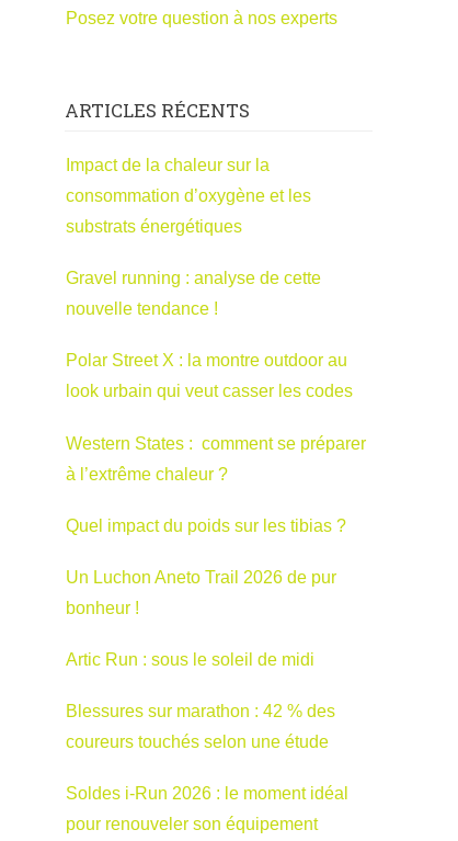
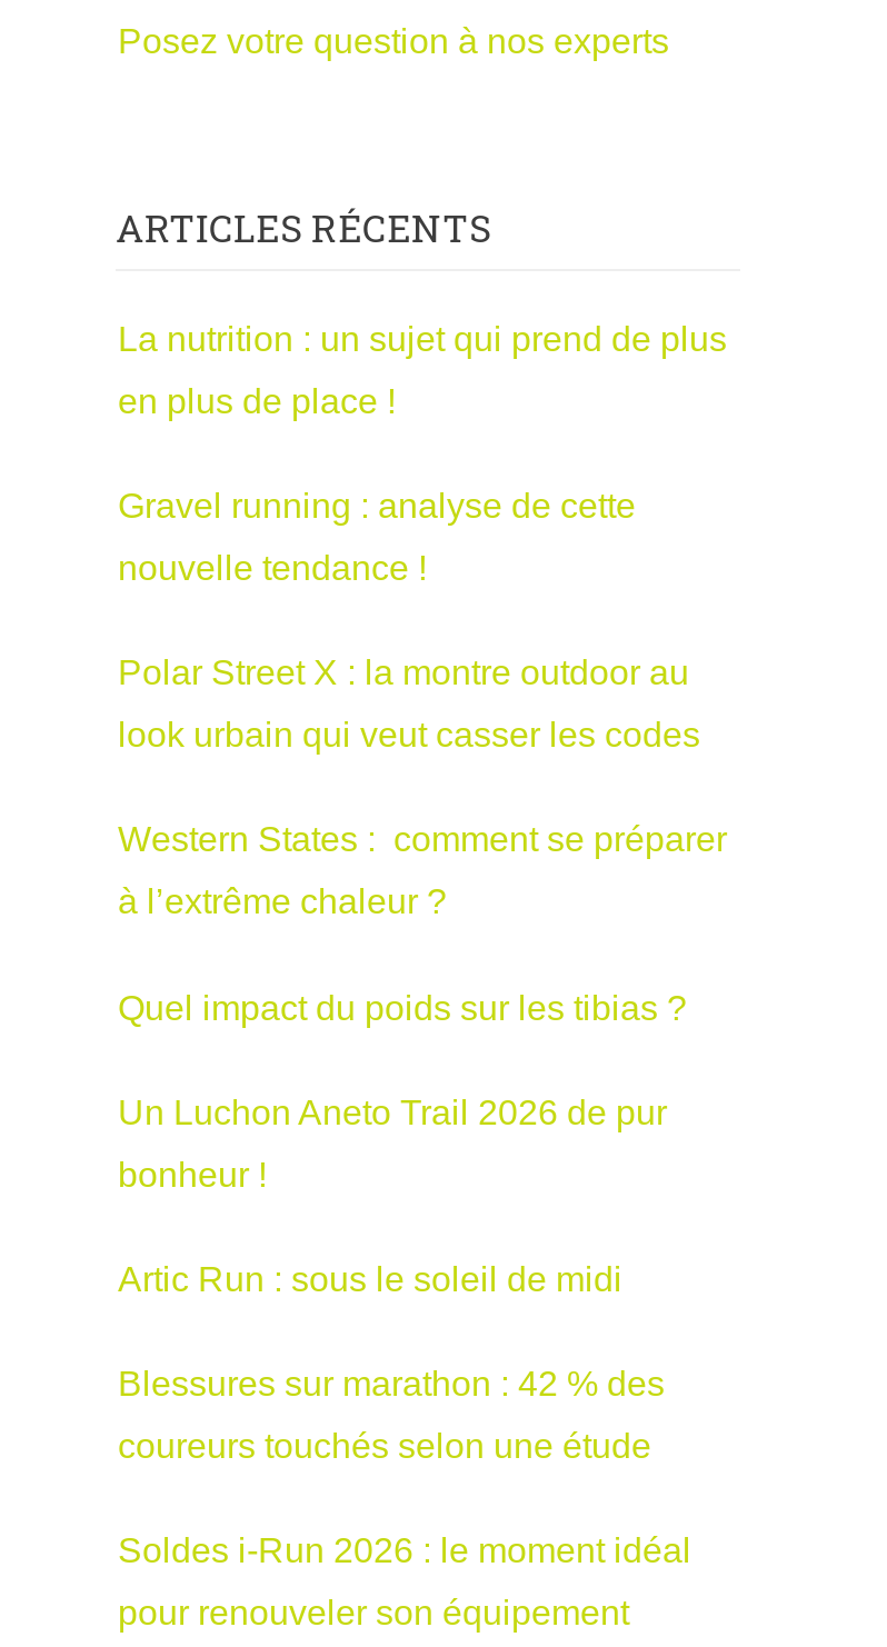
[66,156,311,236] Impact de la chaleur sur la | consommation d’oxygène et les | substrats énergétiques -> [118,320,727,420] La nutrition : un sujet qui prend de plus | en plus de place !

